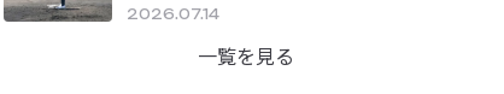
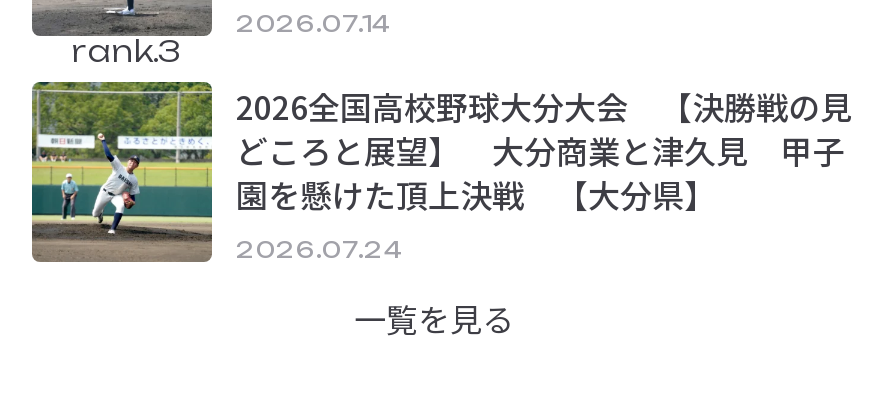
none -> [30,32,852,263] [image] | rank.3 | 2026全国高校野球大分大会 【決勝戦の見 | どころと展望】 大分商業と津久見 甲子 | 園を懸けた頂上決戦 【大分県】 | 2026.07.24

